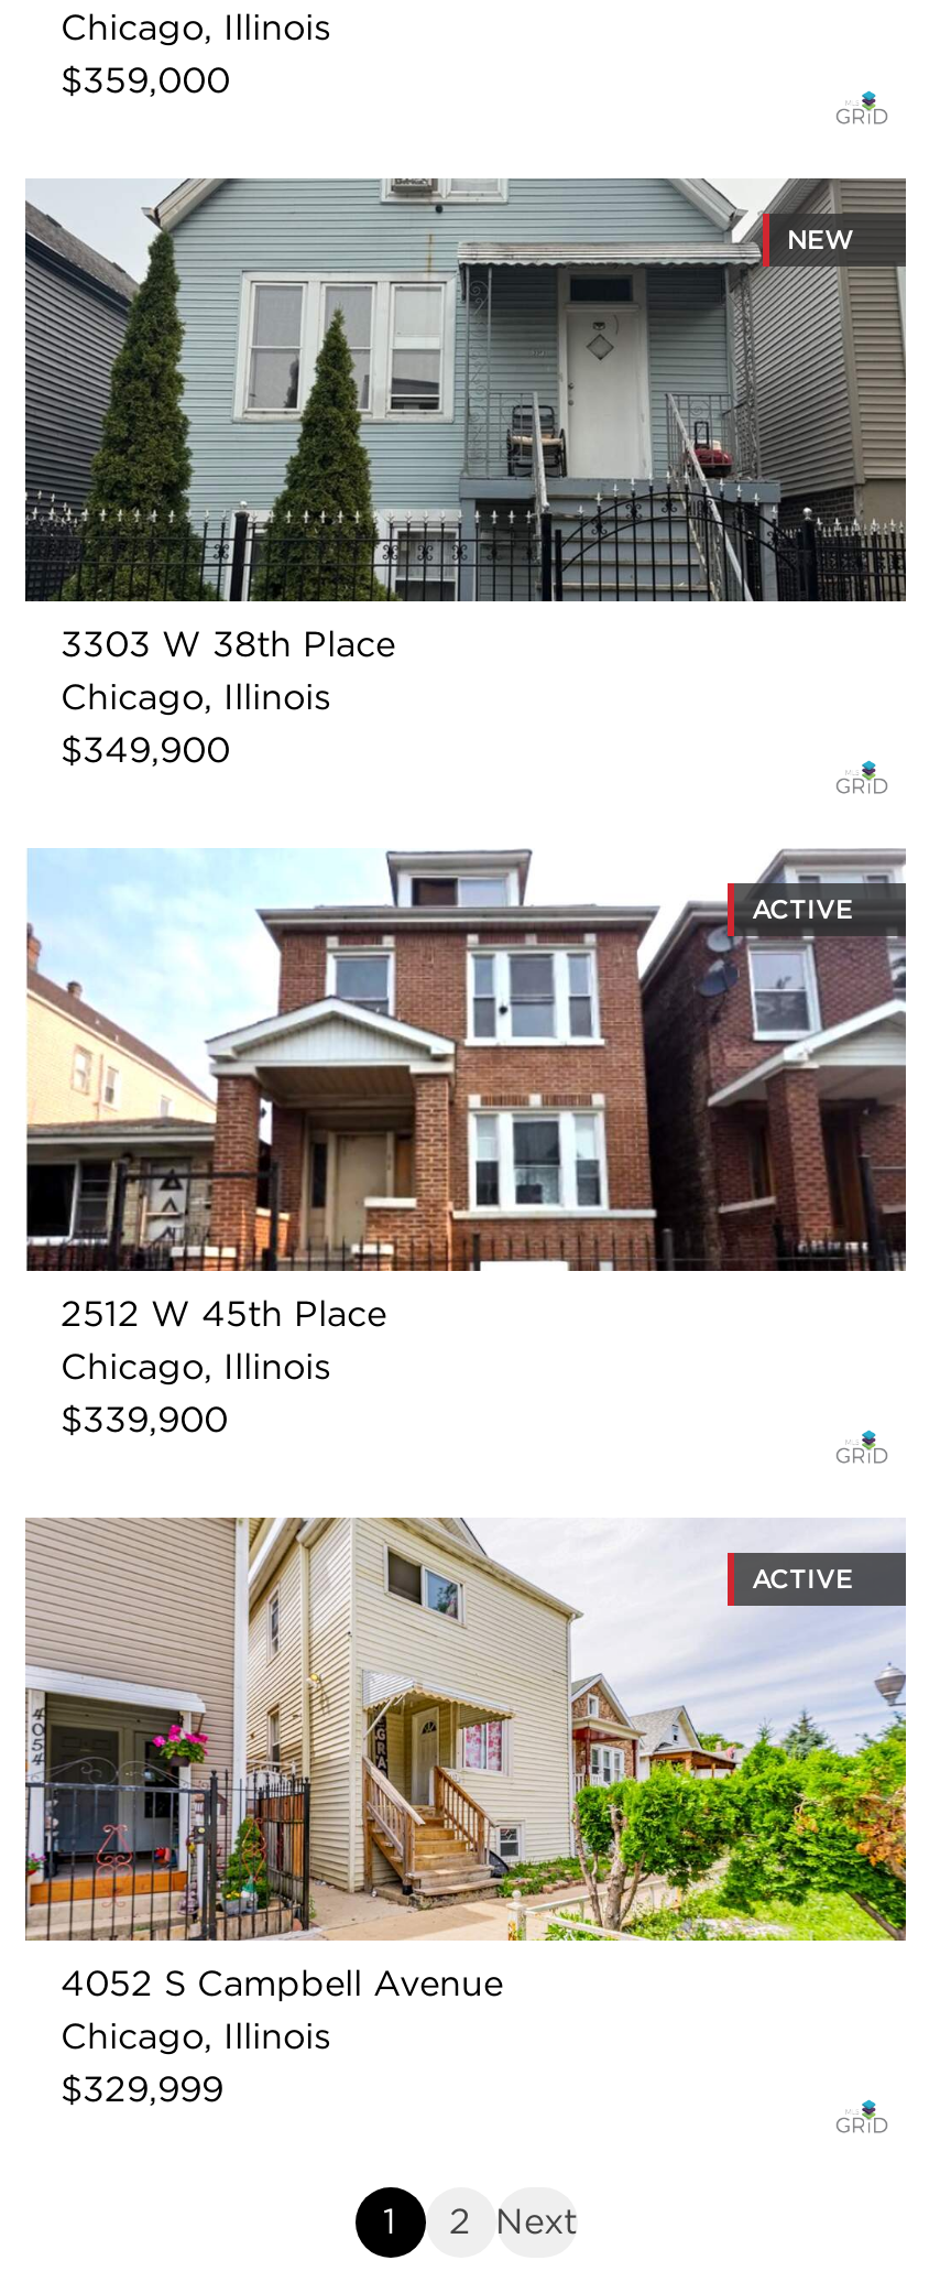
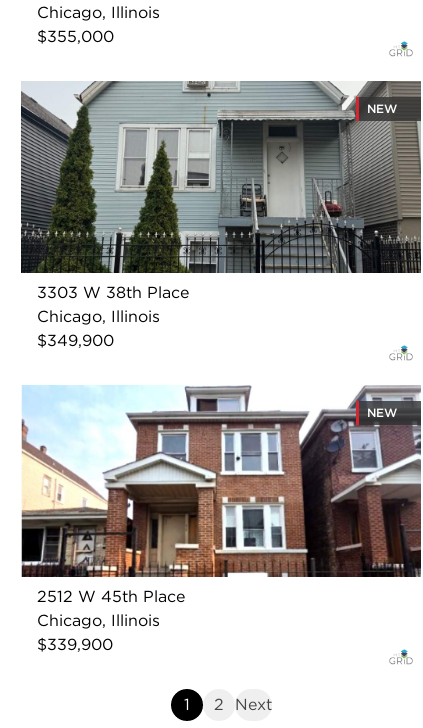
[61,59,230,101] $359,000 -> [37,27,114,46] $355,000
[752,892,853,925] ACTIVE -> [367,405,397,420] NEW
[23,1515,908,1943] [image] | ACTIVE -> none
[61,1963,503,2110] 4052 S Campbell Avenue | Chicago, Illinois | $329,999 -> none

